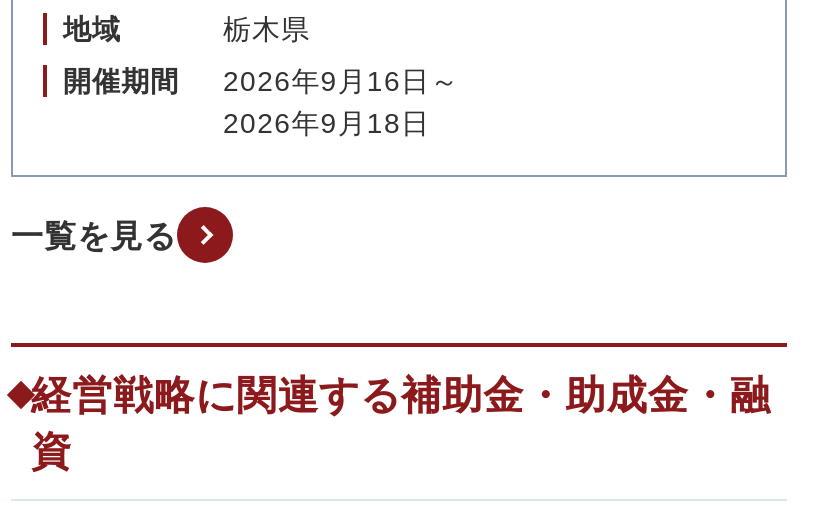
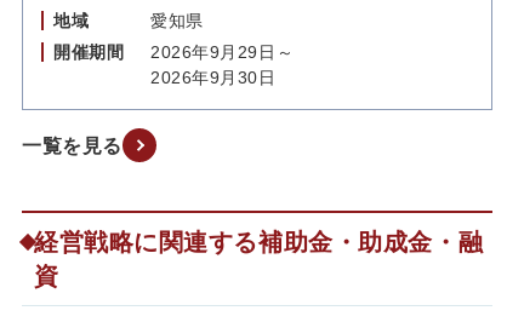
[223,13,310,45] 栃木県 -> [150,11,203,30] 愛知県
[63,65,459,97] 開催期間 2026年9月16日～ -> [53,42,294,62] 開催期間 2026年9月29日～
[223,107,430,139] 2026年9月18日 -> [150,68,276,87] 2026年9月30日

